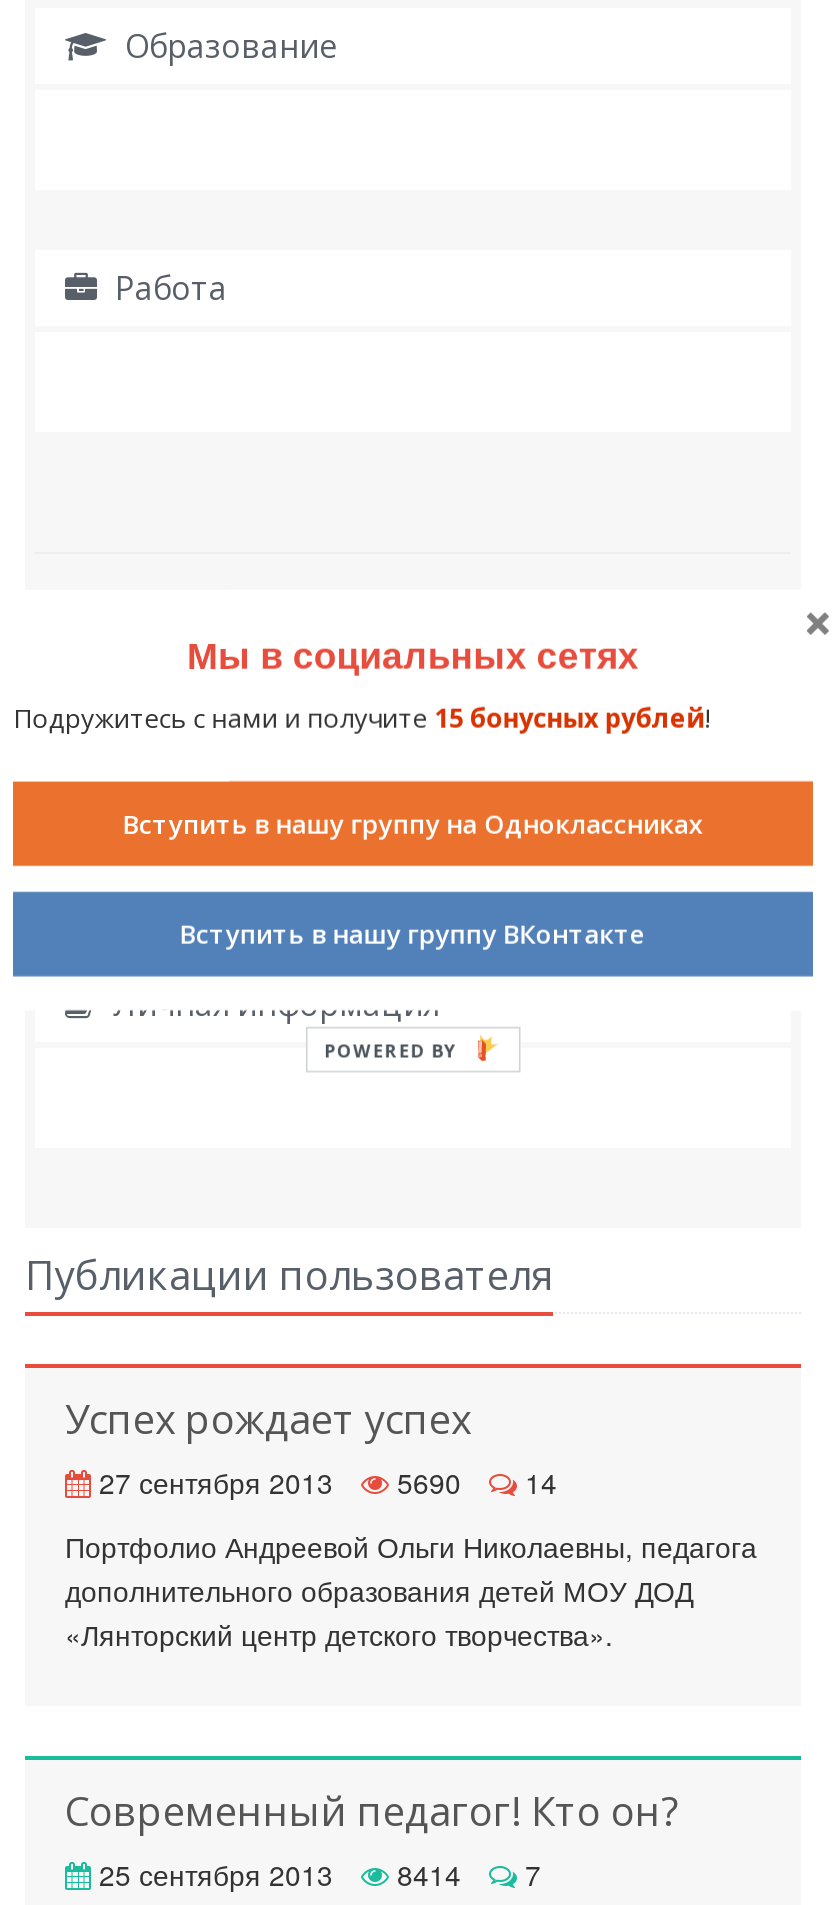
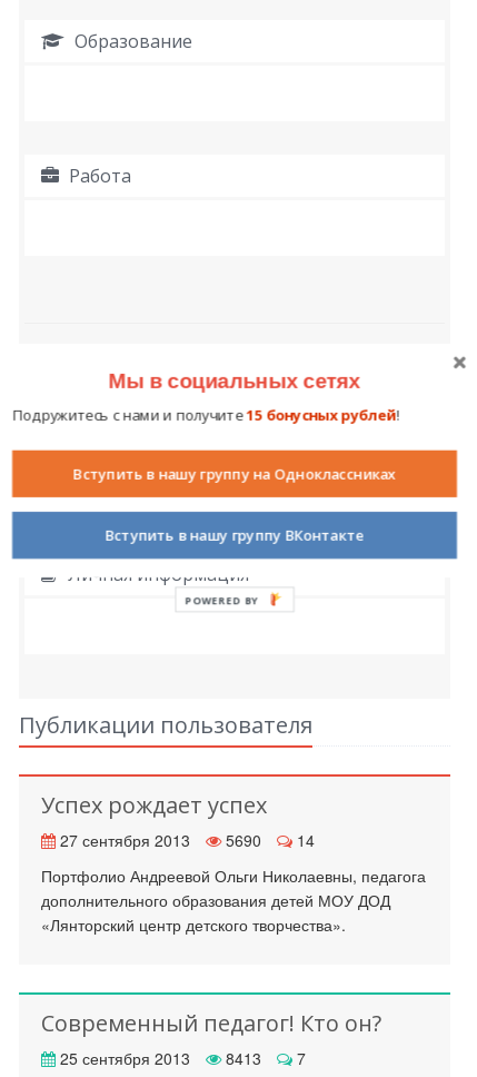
[91,1854,541,1894] 25 сентября 2013 8414 7 -> [56,1047,306,1069] 25 сентября 2013 8413 7

